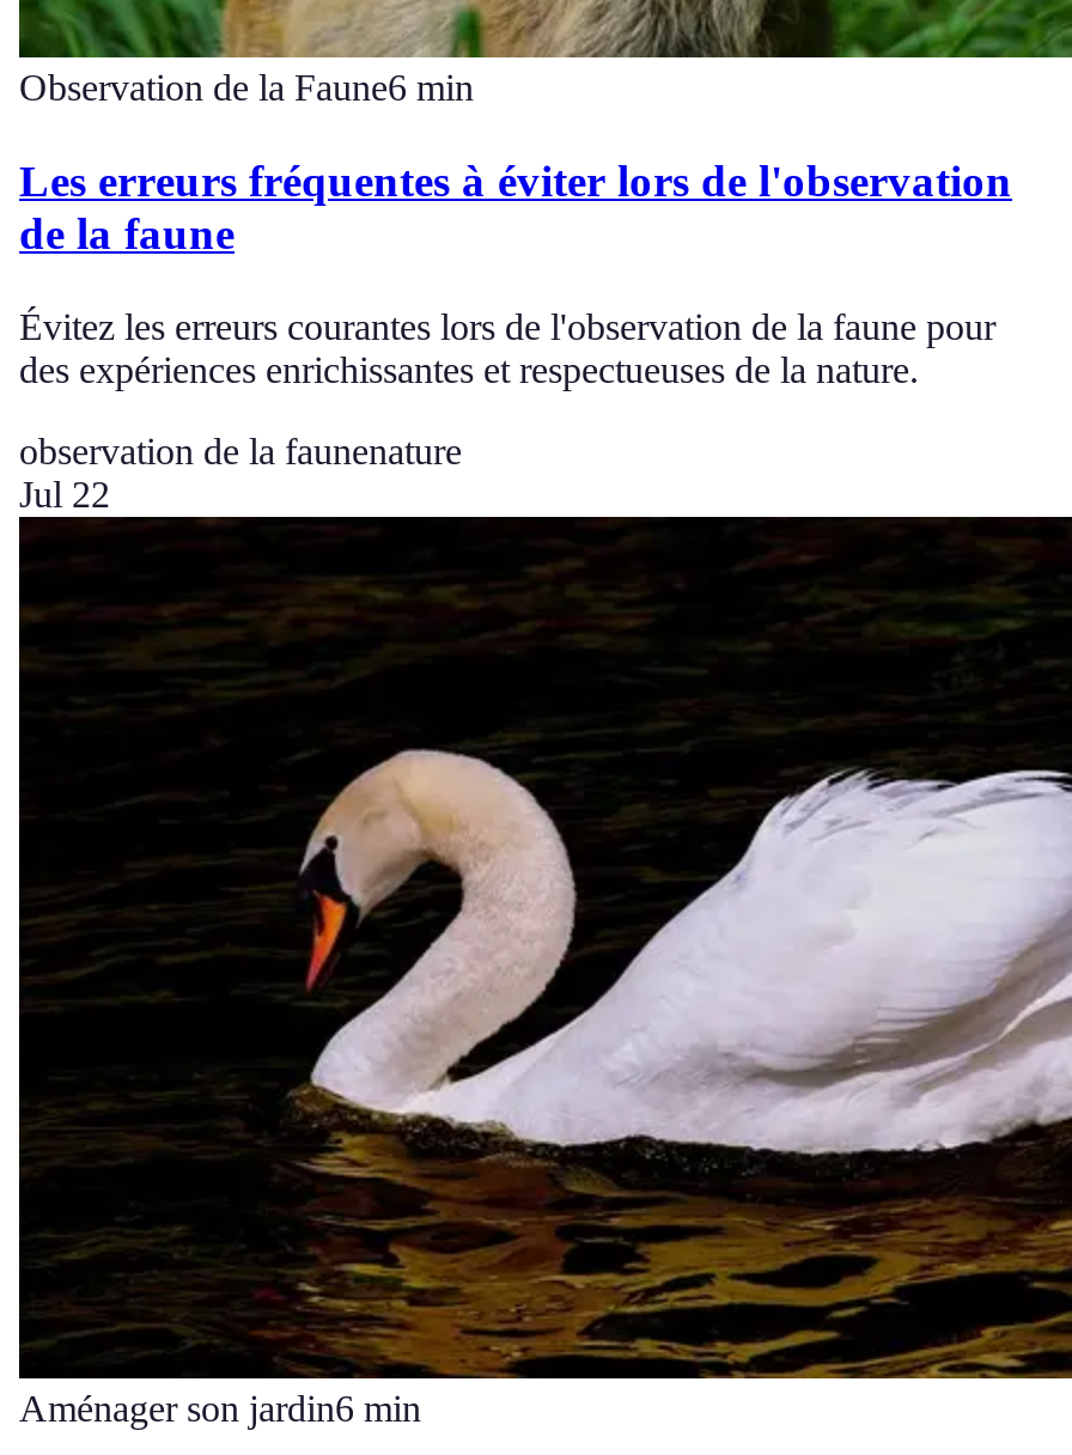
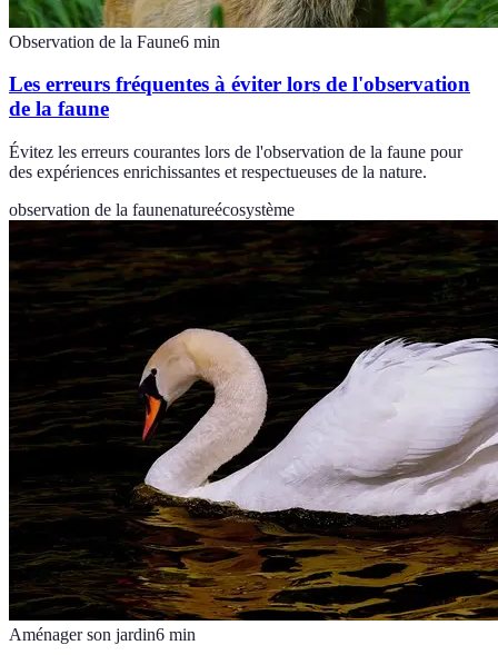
[19,431,462,515] observation de la faunenature | Jul 22 -> [9,200,295,219] observation de la faunenatureécosystème

